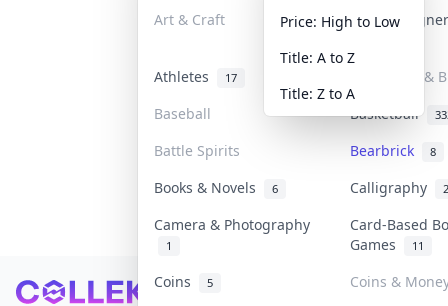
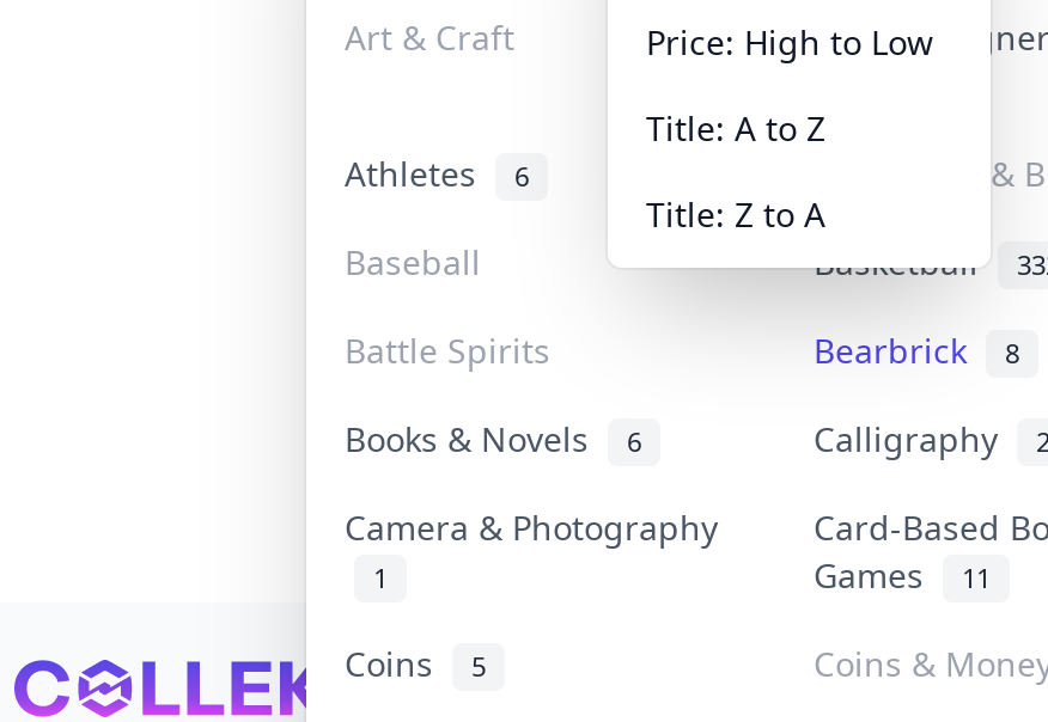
[154,66,237,85] Athletes 17 -> [345,149,529,195] Athletes 6

